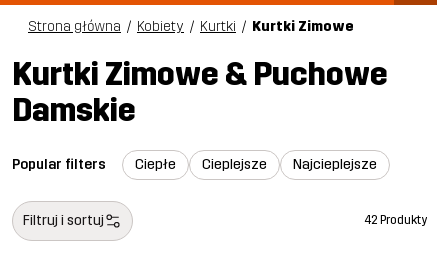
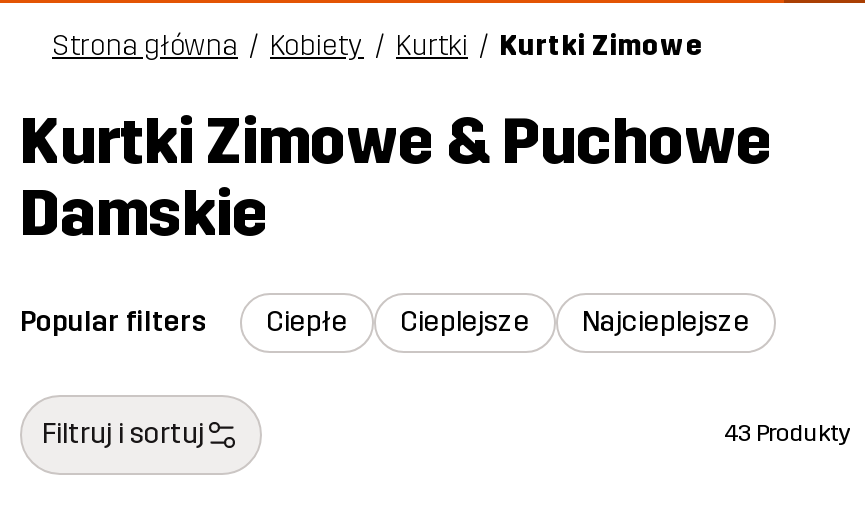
[364,213,428,227] 42 Produkty -> [724,420,852,448] 43 Produkty

